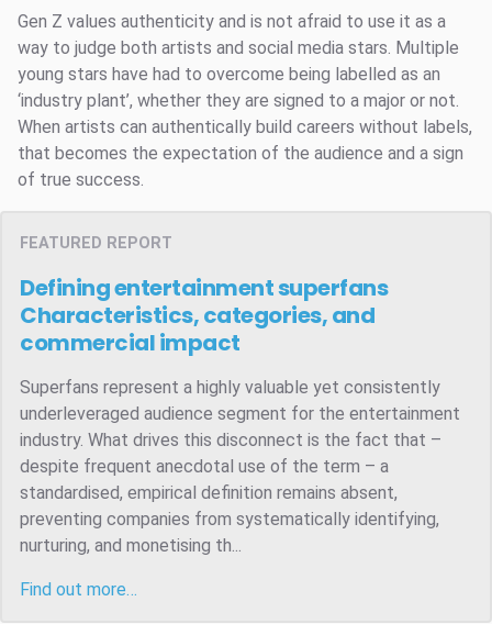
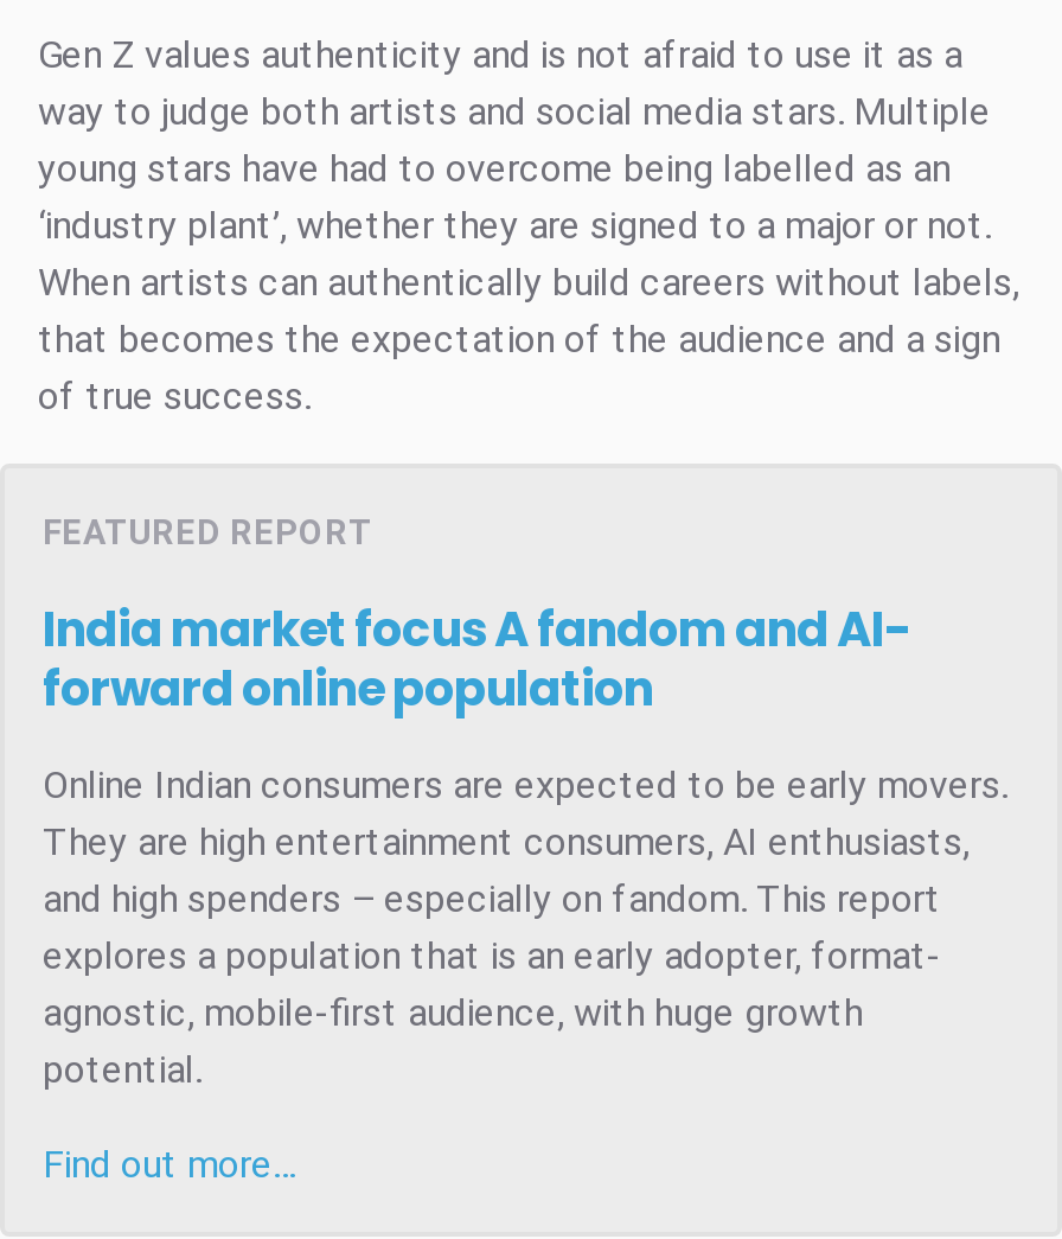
[20,273,388,358] Defining entertainment superfans | Characteristics, categories, and | commercial impact -> [43,597,911,723] India market focusA fandom and AI- | forward online population
[20,377,460,556] Superfans represent a highly valuable yet consistently | underleveraged audience segment for the entertainment | industry. What drives this disconnect is the fact that – | despite frequent anecdotal use of the term – a | standardised, empirical definition remains absent, | preventing companies from systematically identifying, | nurturing, and monetising th... -> [43,763,1007,1092] Online Indian consumers are expected to be early movers. | They are high entertainment consumers, AI enthusiasts, | and high spenders – especially on fandom. This report | explores a population that is an early adopter, format- | agnostic, mobile-first audience, with huge growth | potential.

